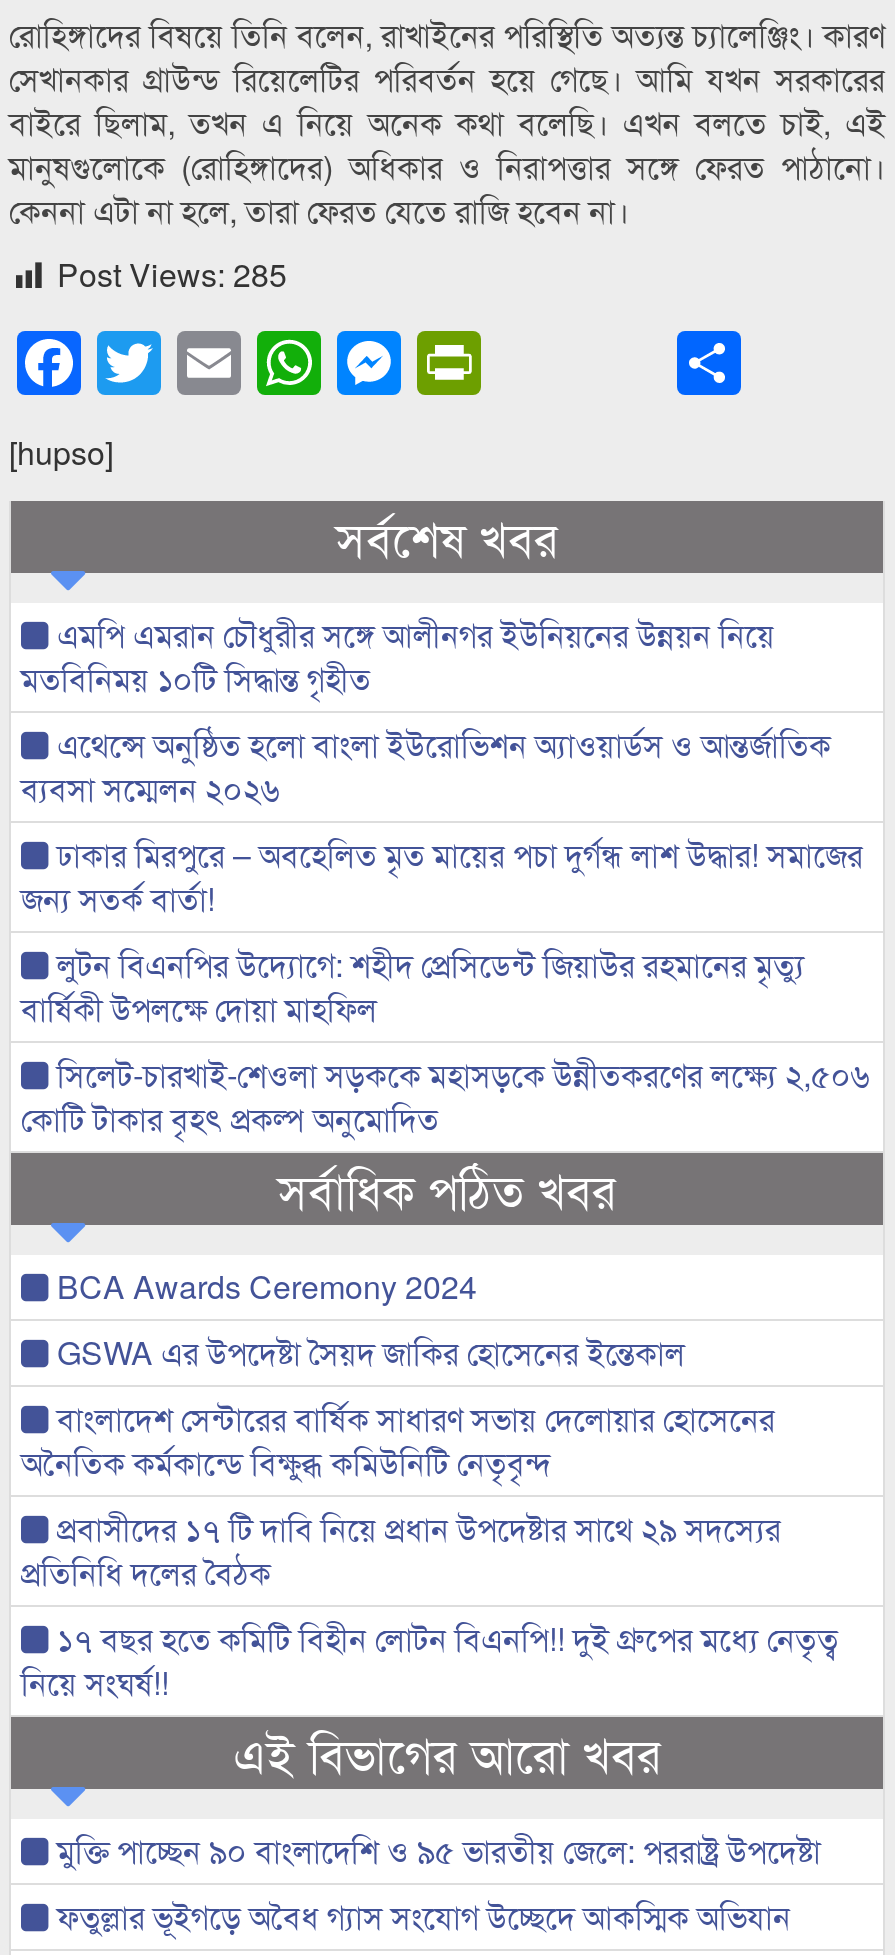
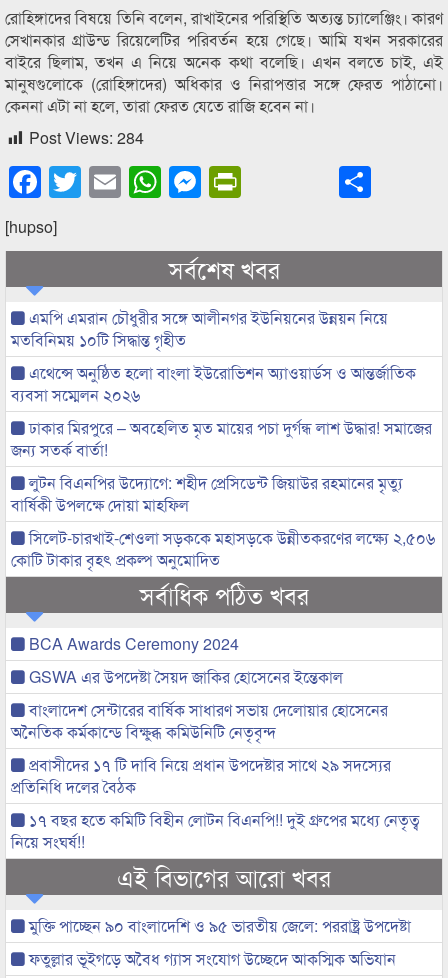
[57,251,287,297] Post Views: 285 -> [29,126,144,149] Post Views: 284

